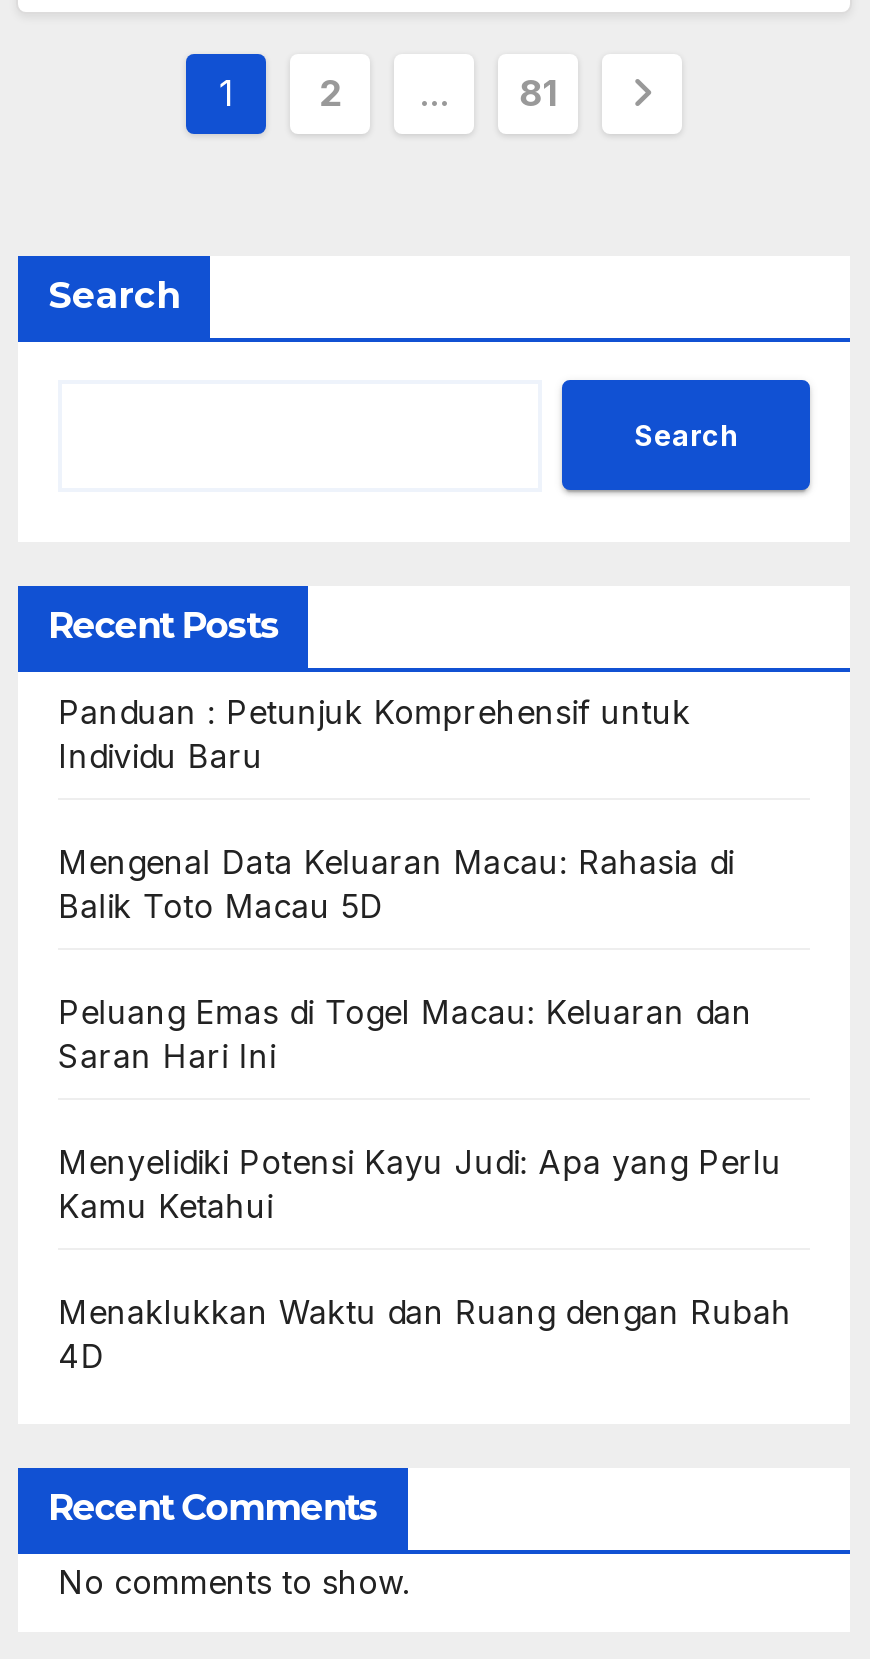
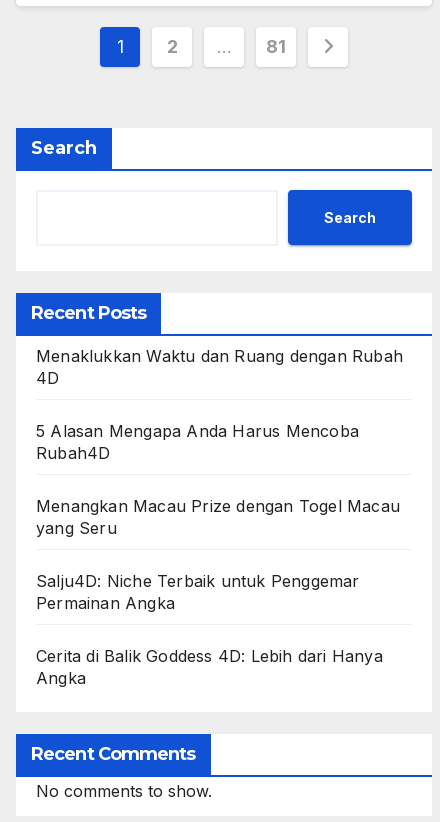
[58,693,782,1227] Panduan : Petunjuk Komprehensif untuk | Individu Baru | Mengenal Data Keluaran Macau: Rahasia di | Balik Toto Macau 5D | Peluang Emas di Togel Macau: Keluaran dan | Saran Hari Ini | Menyelidiki Potensi Kayu Judi: Apa yang Perlu | Kamu Ketahui -> none
moved [58,1293,792,1377] -> [36,346,403,388]: Menaklukkan Waktu dan Ruang dengan Rubah | 4D
none -> [36,421,400,688] 5 Alasan Mengapa Anda Harus Mencoba | Rubah4D | Menangkan Macau Prize dengan Togel Macau | yang Seru | Salju4D: Niche Terbaik untuk Penggemar | Permainan Angka | Cerita di Balik Goddess 4D: Lebih dari Hanya | Angka

